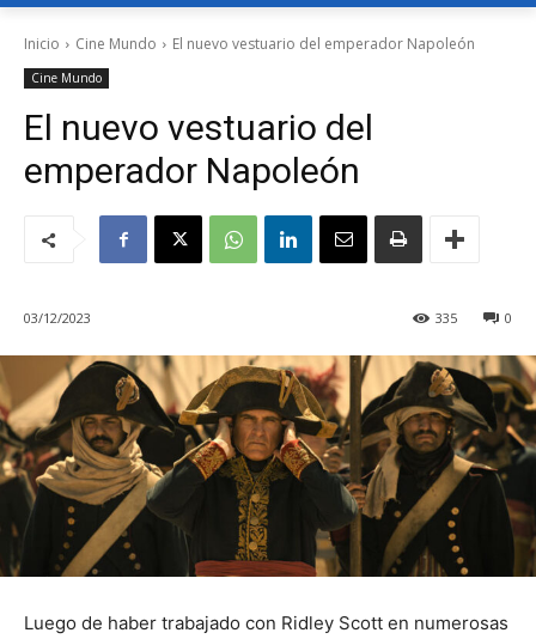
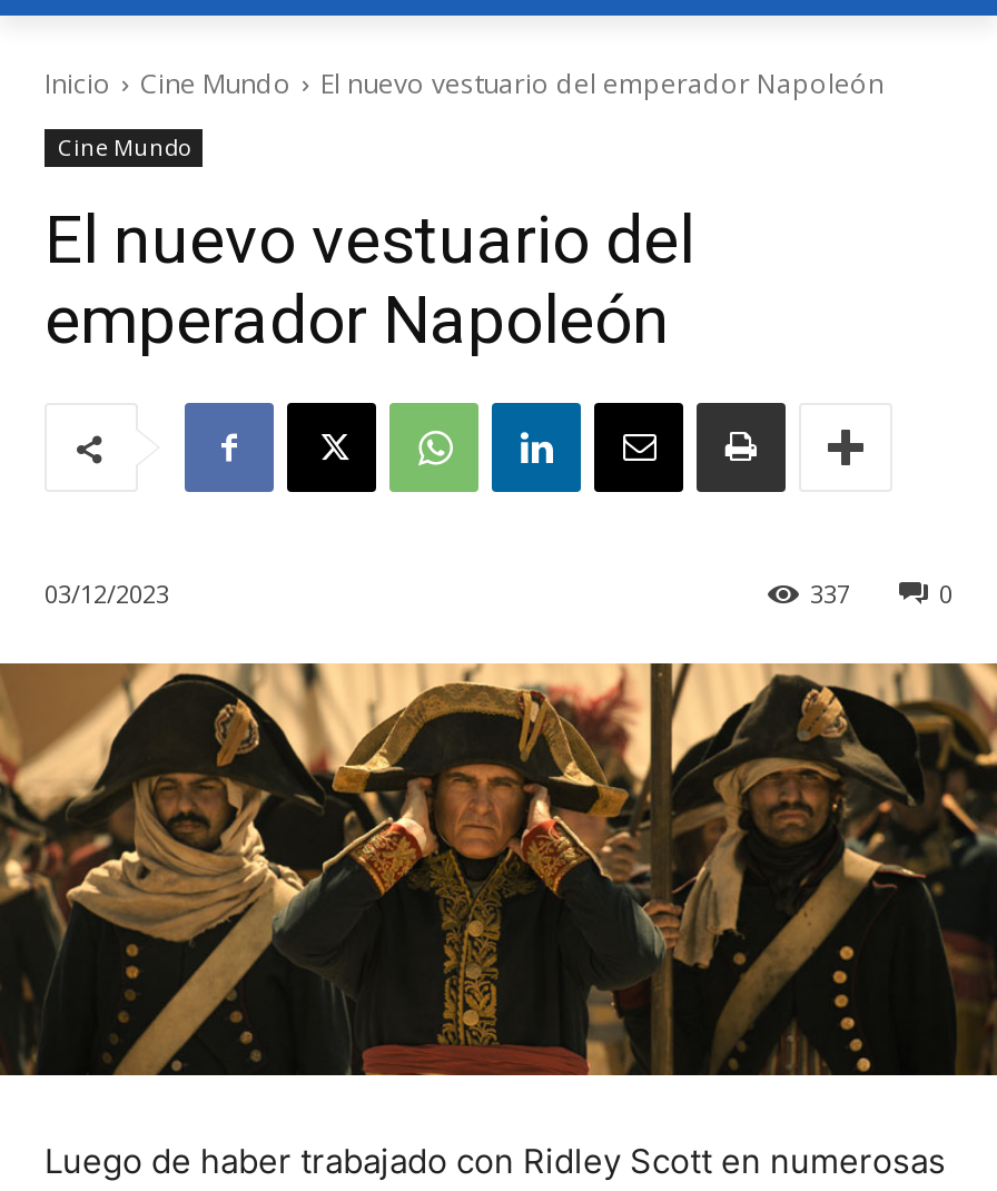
[435,309,457,327] 335 -> [810,577,850,610] 337

